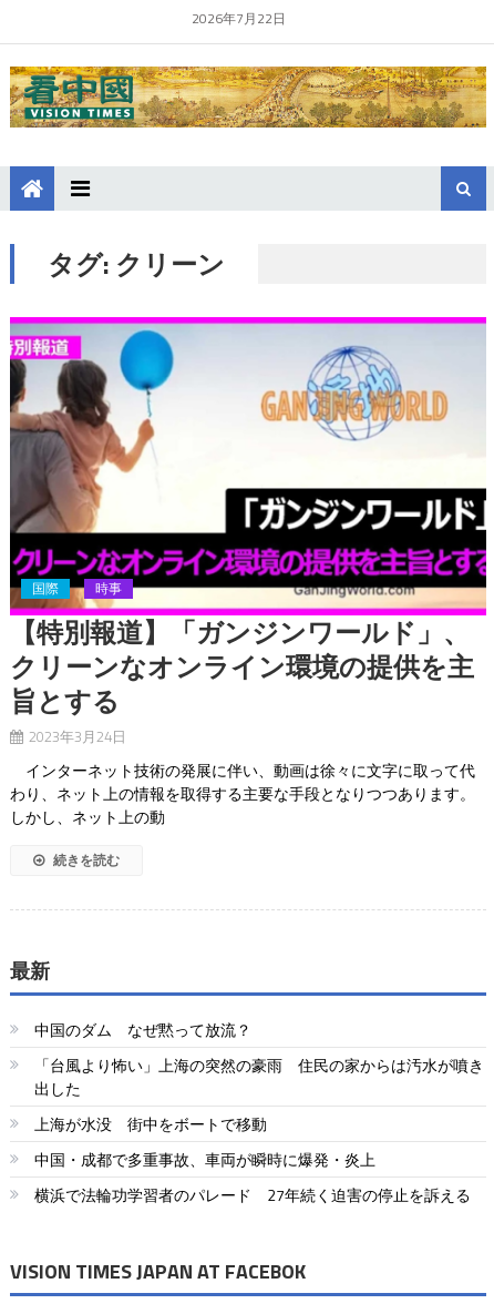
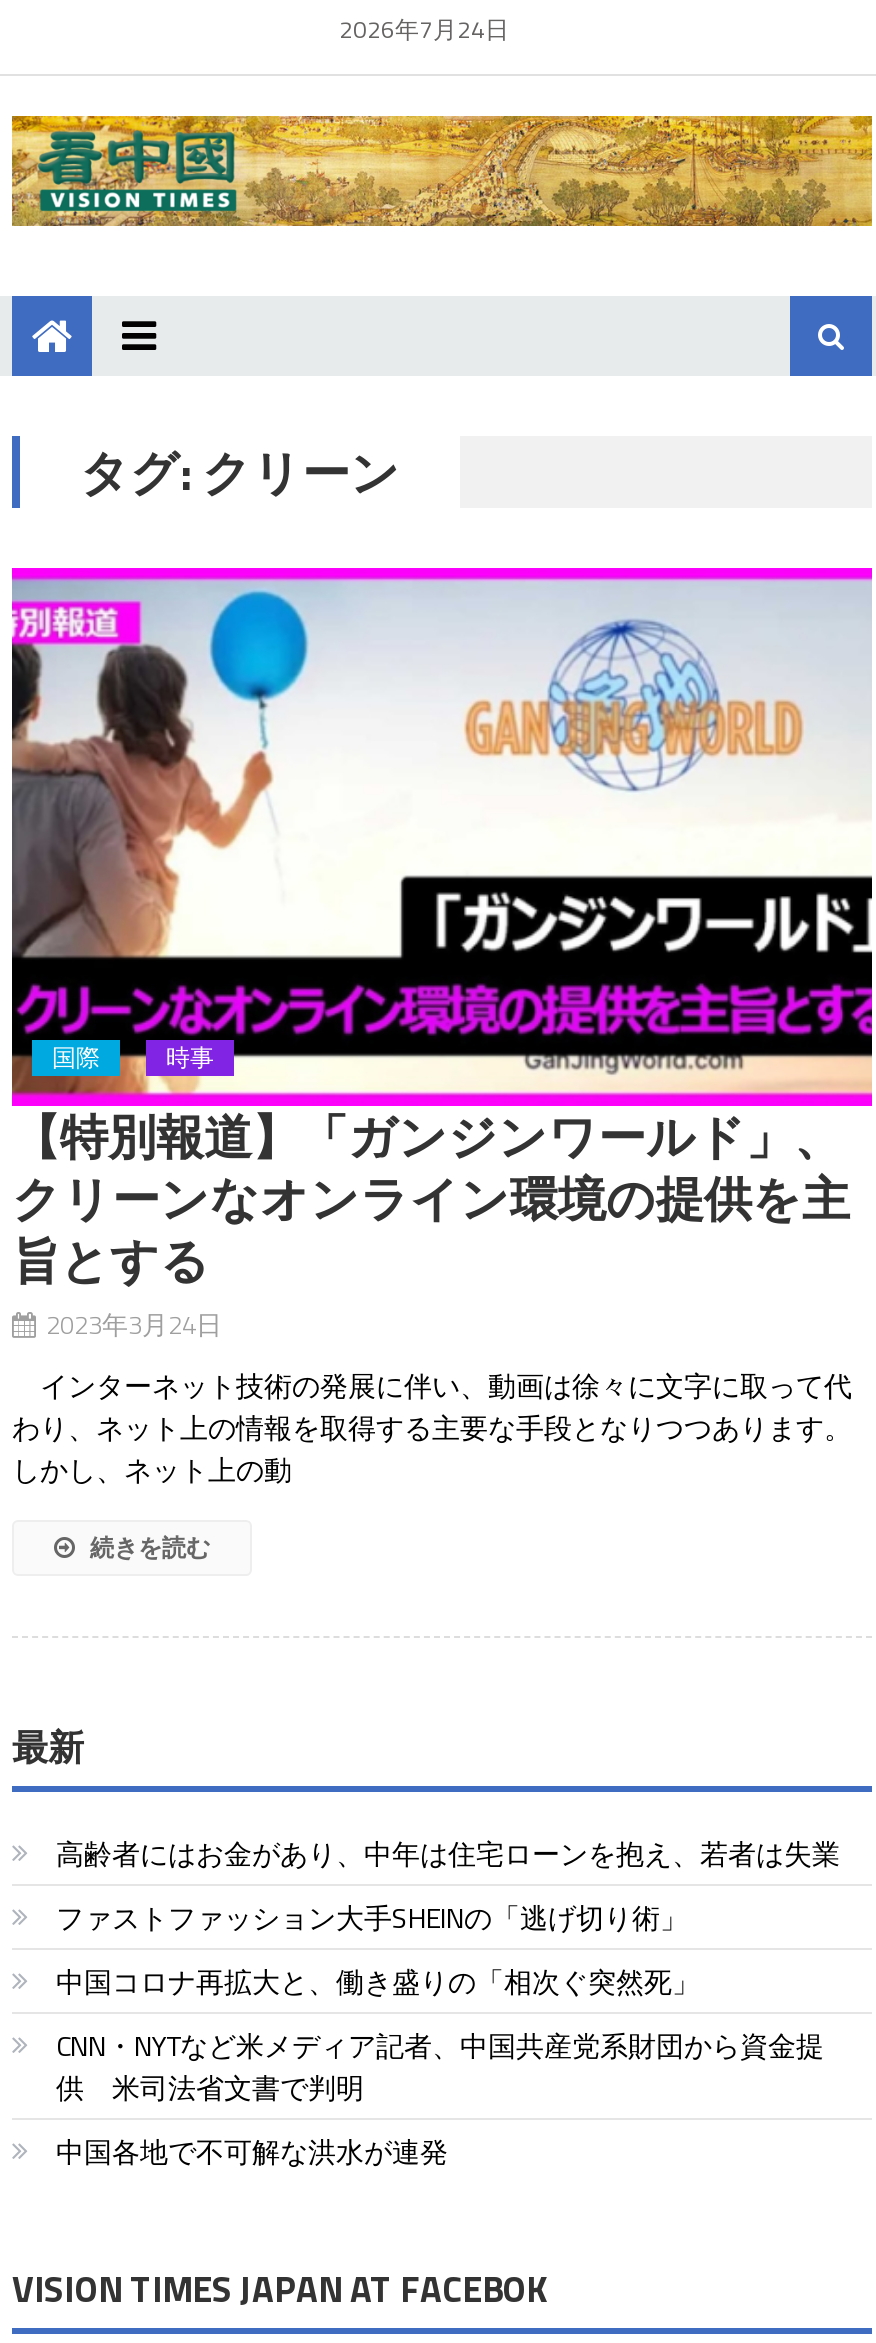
[191,8,285,29] 2026年7月22日 -> [339,10,509,48] 2026年7月24日
[34,1018,251,1041] 中国のダム なぜ黙って放流？ -> [56,1832,840,1874] 高齢者にはお金があり、中年は住宅ローンを抱え、若者は失業
[34,1054,484,1100] 「台風より怖い」上海の突然の豪雨 住民の家からは汚水が噴き | 出した -> [56,1896,688,1938] ファストファッション大手SHEINの「逃げ切り術」
[34,1112,267,1136] 上海が水没 街中をボートで移動 -> [56,1960,700,2002] 中国コロナ再拡大と、働き盛りの「相次ぐ突然死」
[34,1148,375,1171] 中国・成都で多重事故、車両が瞬時に爆発・炎上 -> [56,2024,824,2108] CNN・NYTなど米メディア記者、中国共産党系財団から資金提 | 供 米司法省文書で判明
[34,1183,471,1207] 横浜で法輪功学習者のパレード 27年続く迫害の停止を訴える -> [56,2130,448,2172] 中国各地で不可解な洪水が連発

